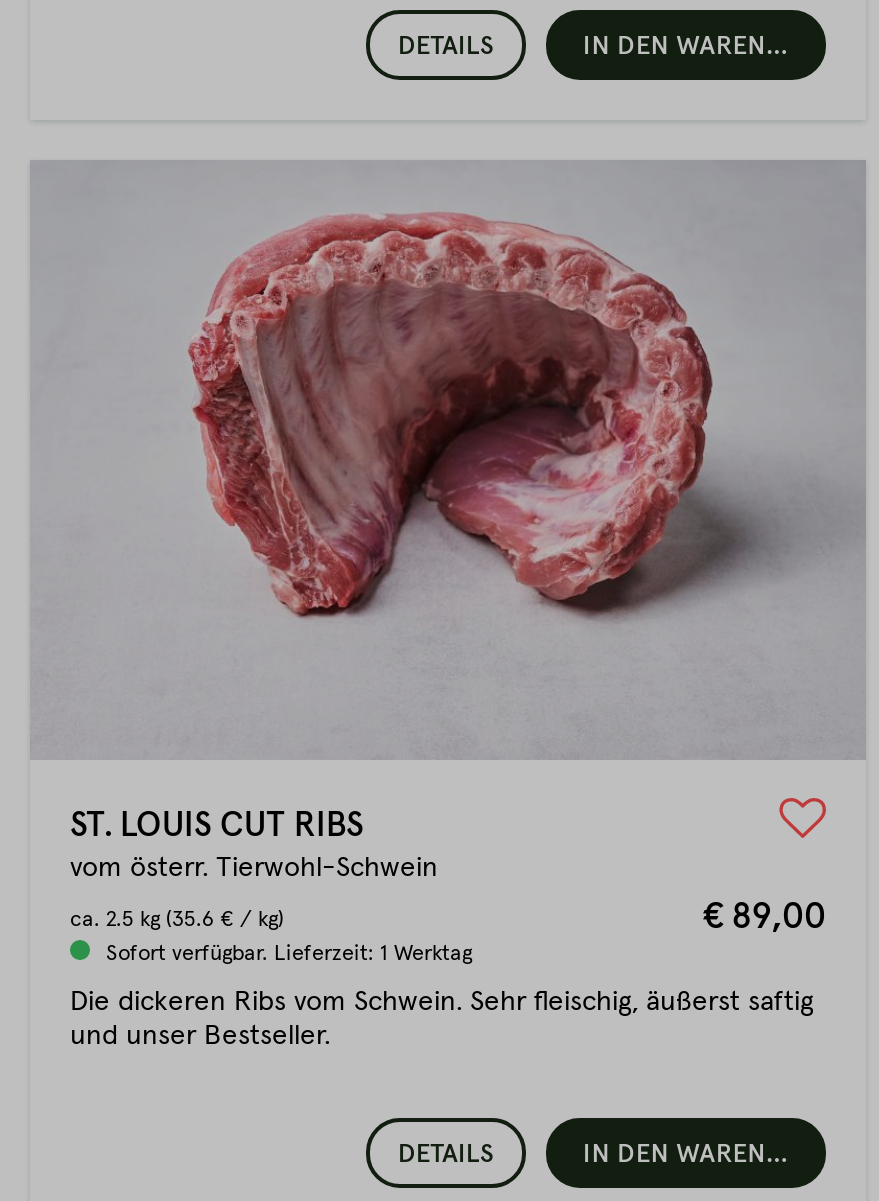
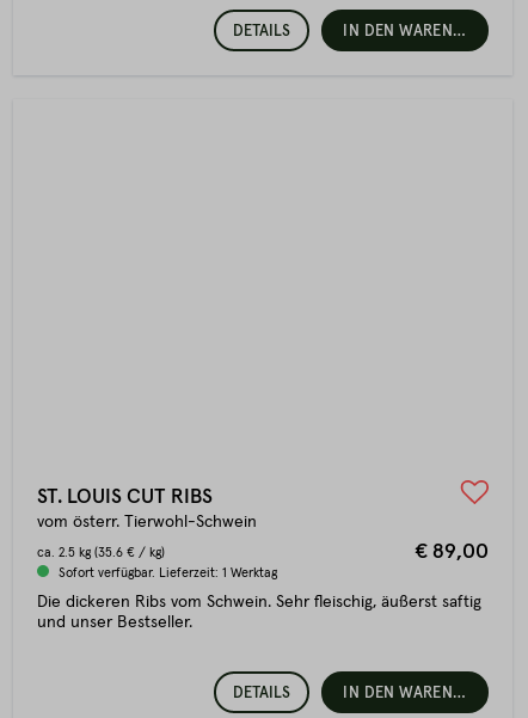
[30,160,866,760] [image] -> none

